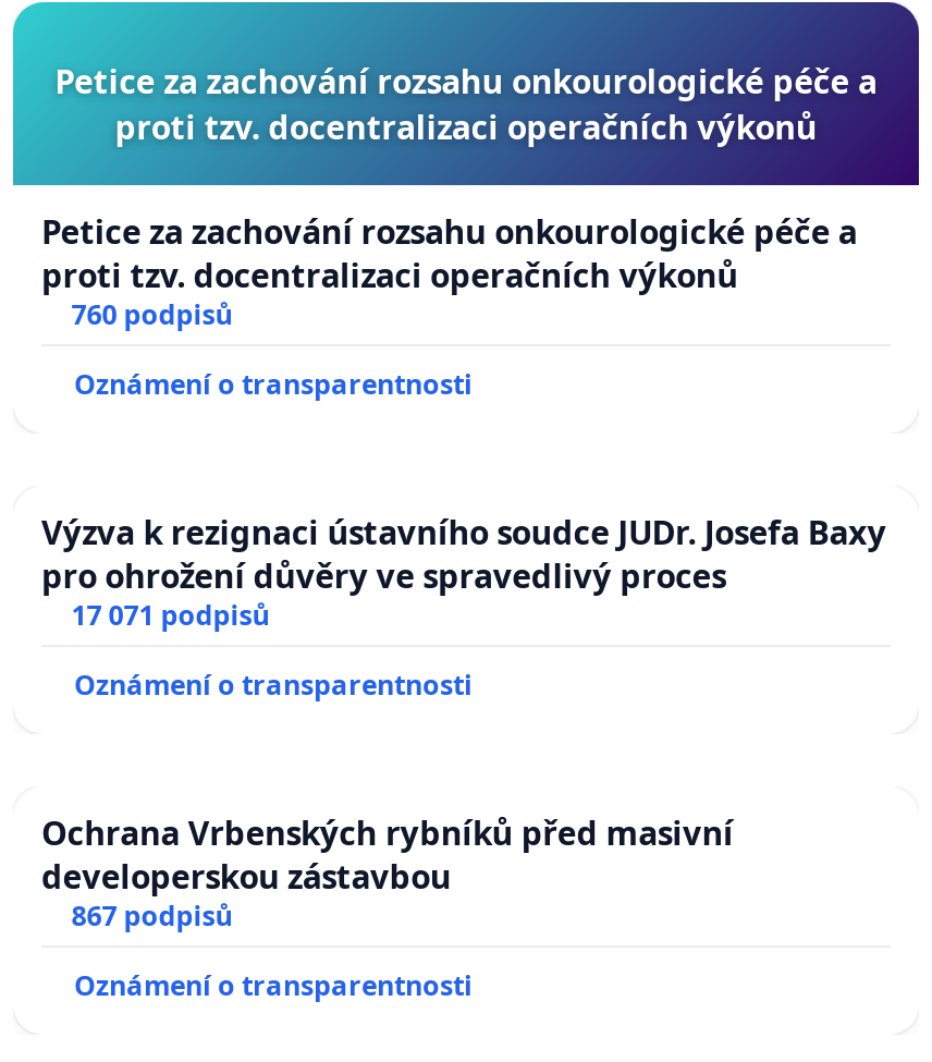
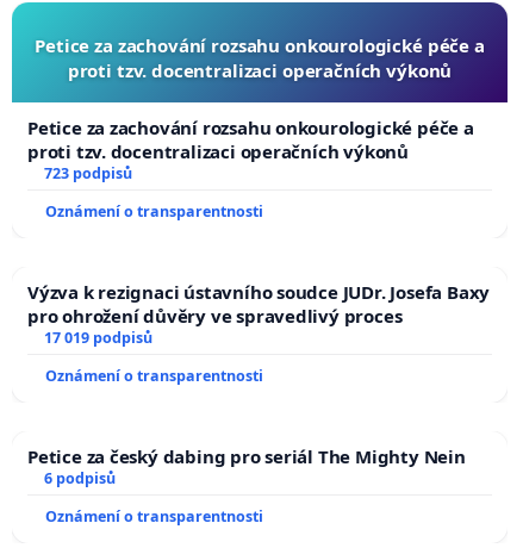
[71,296,233,333] 760 podpisů -> [44,163,132,183] 723 podpisů
[71,596,270,633] 17 071 podpisů -> [44,327,152,348] 17 019 podpisů
[41,810,733,934] Ochrana Vrbenských rybníků před masivní | developerskou zástavbou | 867 podpisů -> [27,444,465,488] Petice za český dabing pro seriál The Mighty Nein | 6 podpisů

